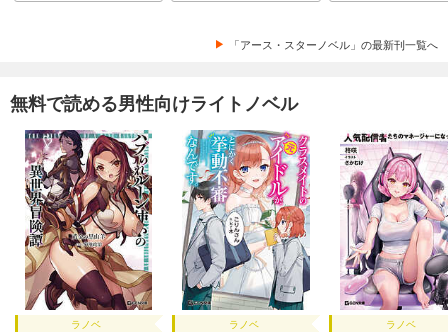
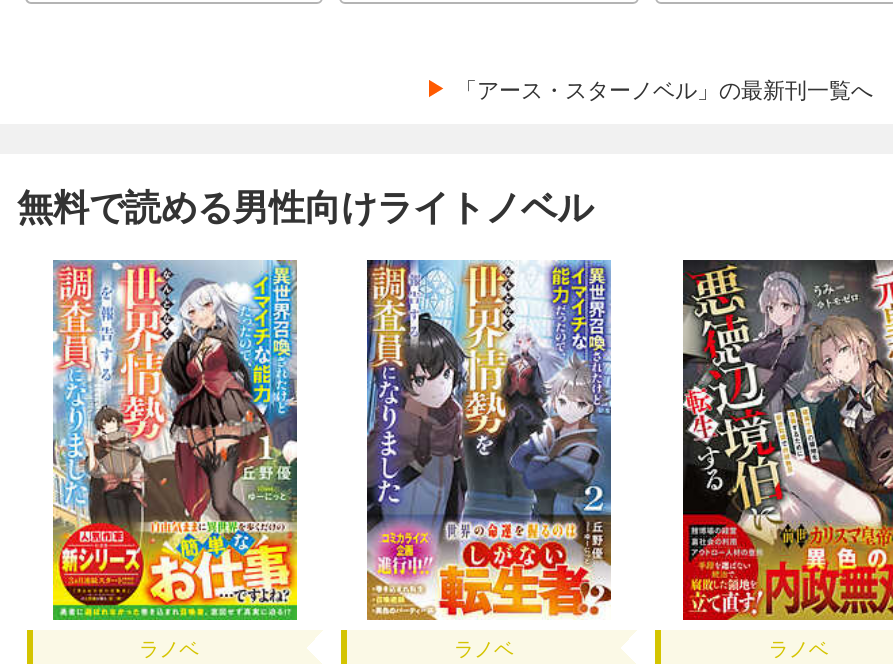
[24,129,153,311] [image] -> [47,258,301,622] [image]
[181,130,311,311] [image] -> [361,258,617,622] [image]
[340,130,445,311] [image] -> [681,258,887,622] [image]

